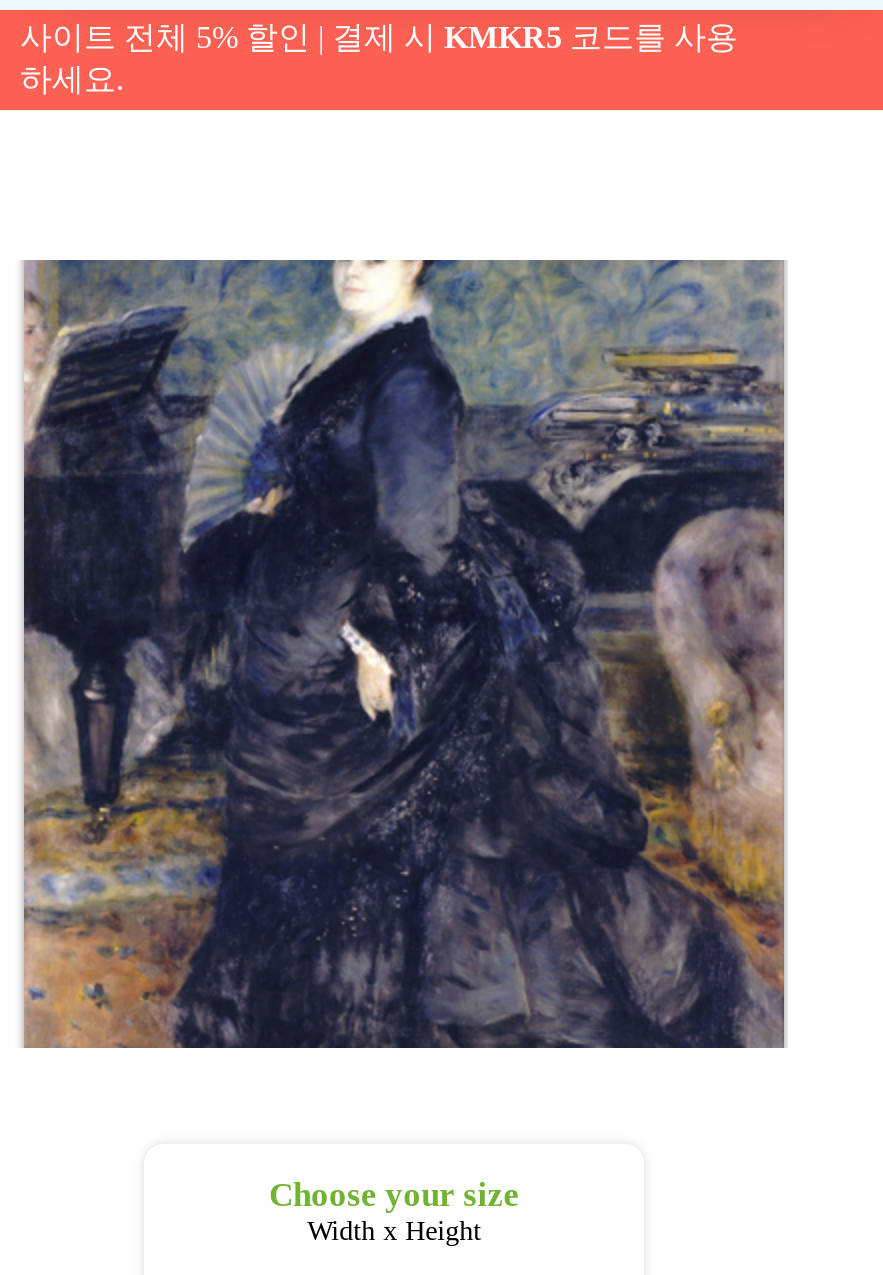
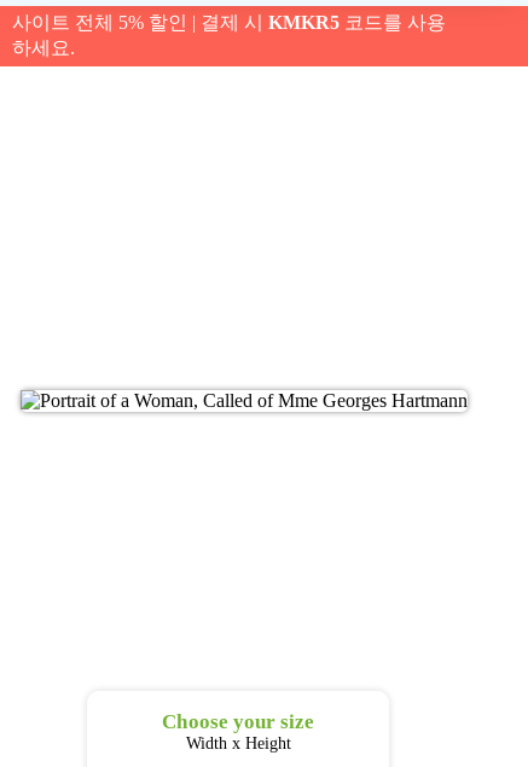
[20,258,788,1050] [image] -> none

